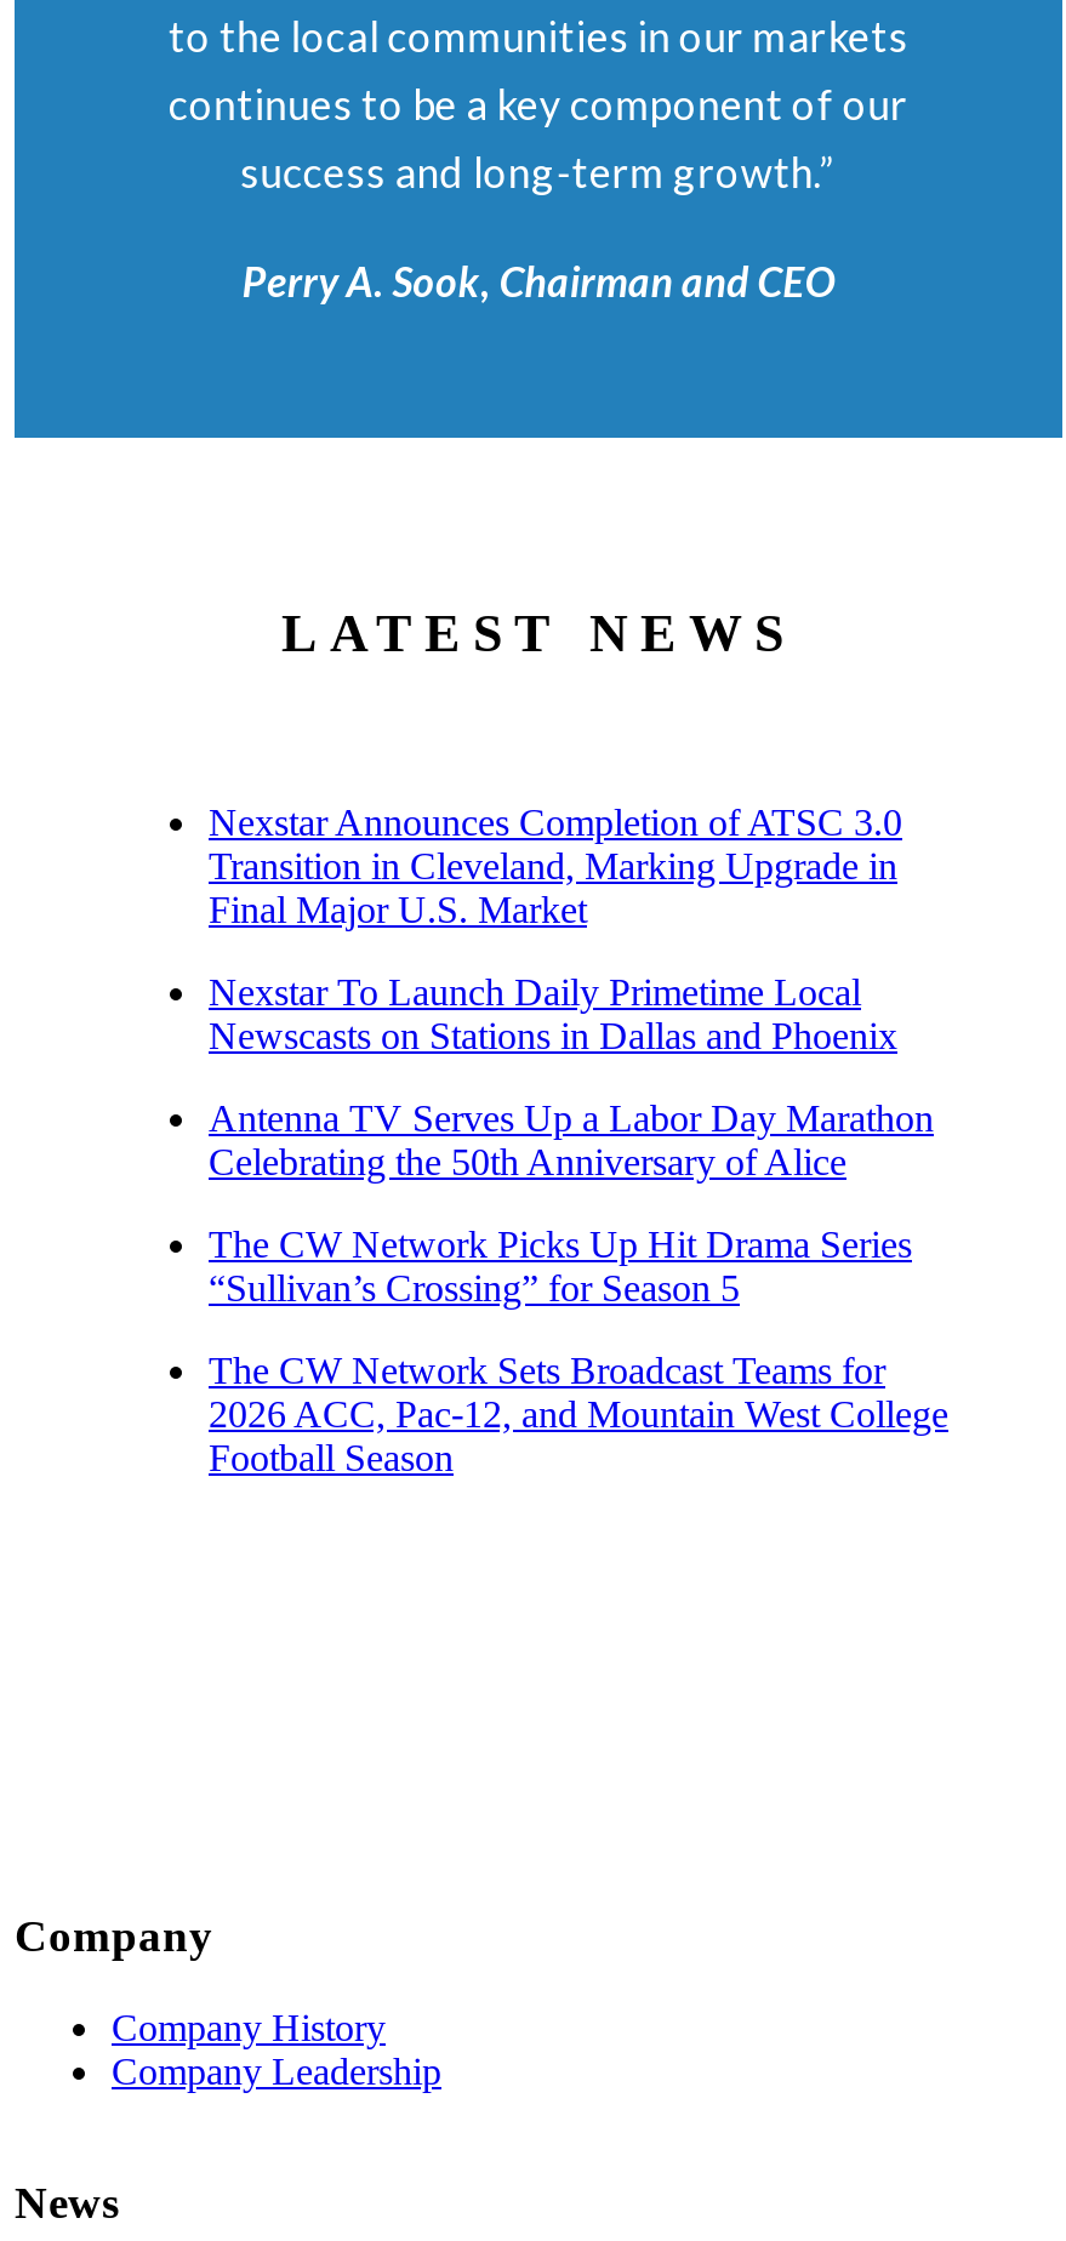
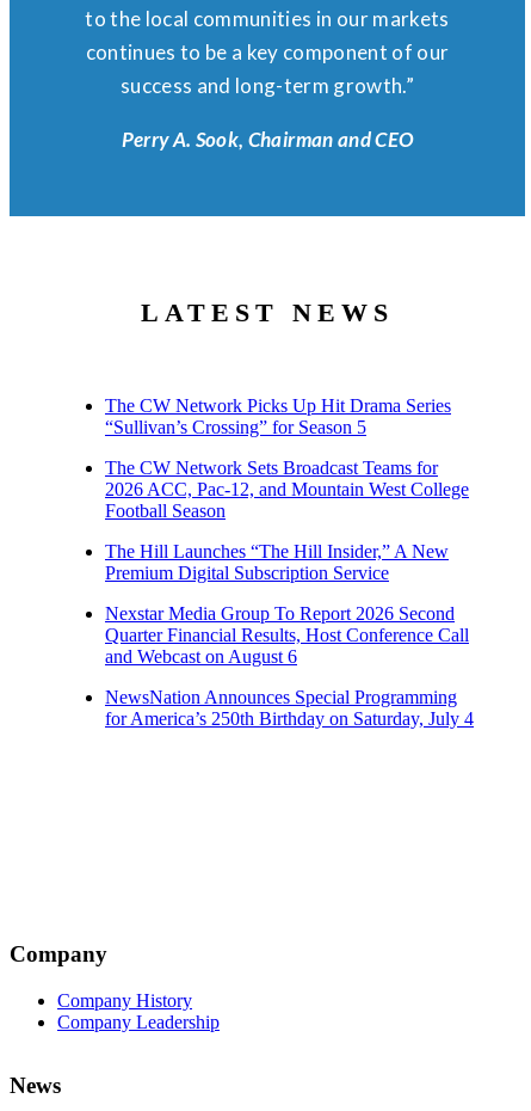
[209,802,934,1183] Nexstar Announces Completion of ATSC 3.0 | Transition in Cleveland, Marking Upgrade in | Final Major U.S. Market | Nexstar To Launch Daily Primetime Local | Newscasts on Stations in Dallas and Phoenix | Antenna TV Serves Up a Labor Day Marathon | Celebrating the 50th Anniversary of Alice -> none
moved [209,1224,948,1478] -> [105,396,469,521]: The CW Network Picks Up Hit Drama Series | “Sullivan’s Crossing” for Season 5 | The CW Network Sets Broadcast Teams for | 2026 ACC, Pac-12, and Mountain West College | Football Season
none -> [105,541,474,729] The Hill Launches “The Hill Insider,” A New | Premium Digital Subscription Service | Nexstar Media Group To Report 2026 Second | Quarter Financial Results, Host Conference Call | and Webcast on August 6 | NewsNation Announces Special Programming | for America’s 250th Birthday on Saturday, July 4

